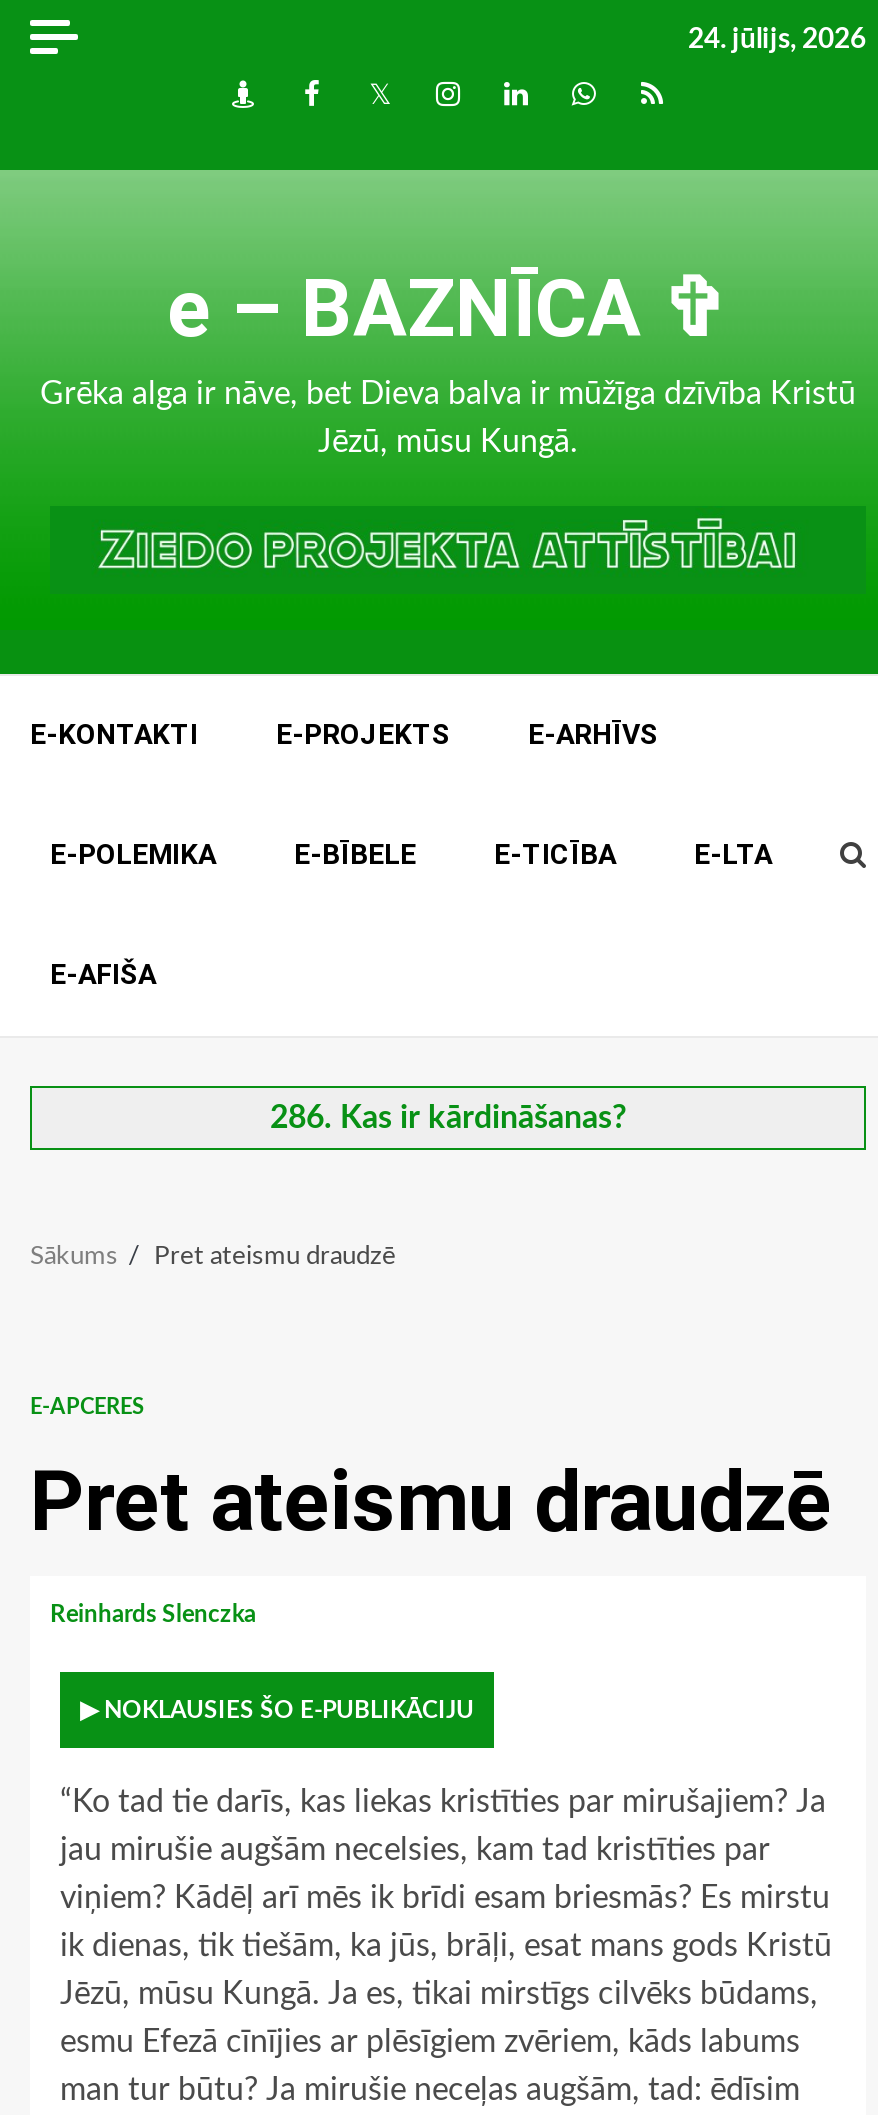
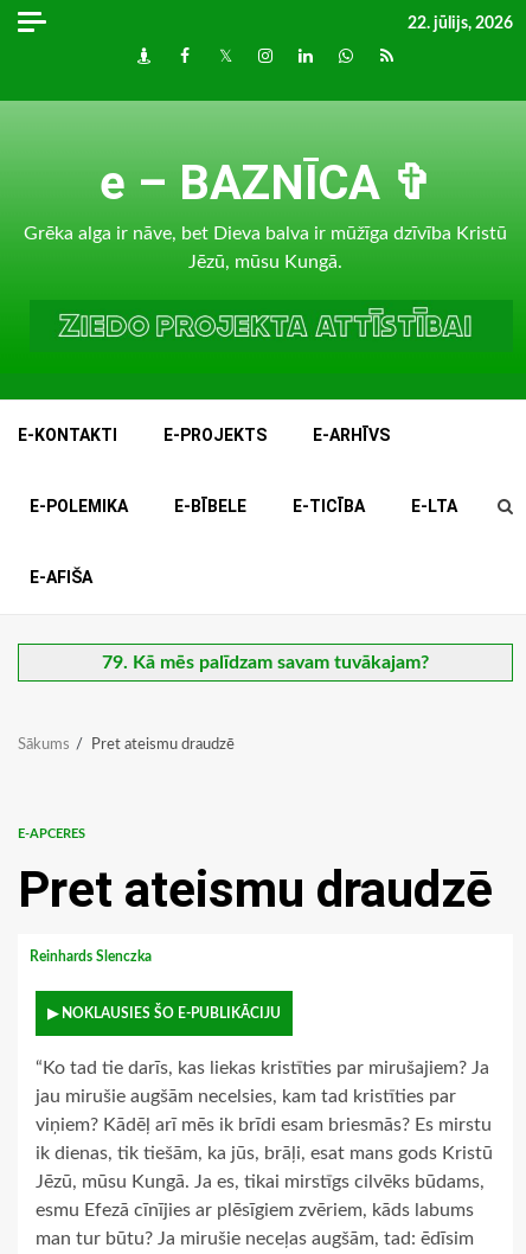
[688,26,866,54] 24. jūlijs, 2026 -> [408,15,513,32] 22. jūlijs, 2026
[270,1102,626,1134] 286. Kas ir kārdināšanas? -> [102,653,429,672] 79. Kā mēs palīdzam savam tuvākajam?

